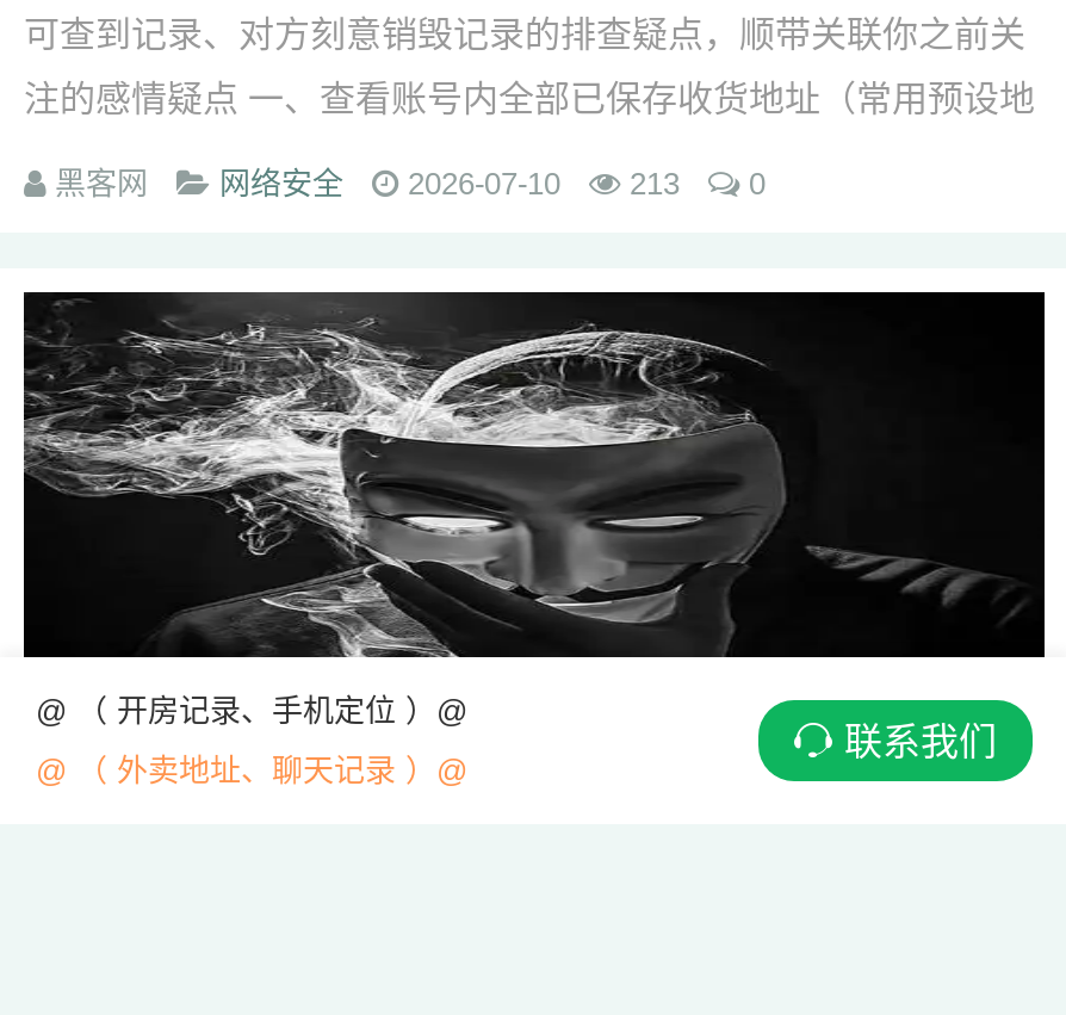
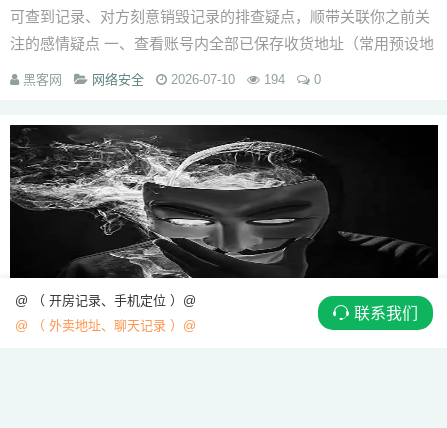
[630,166,680,202] 213 -> [264,72,285,87] 194

